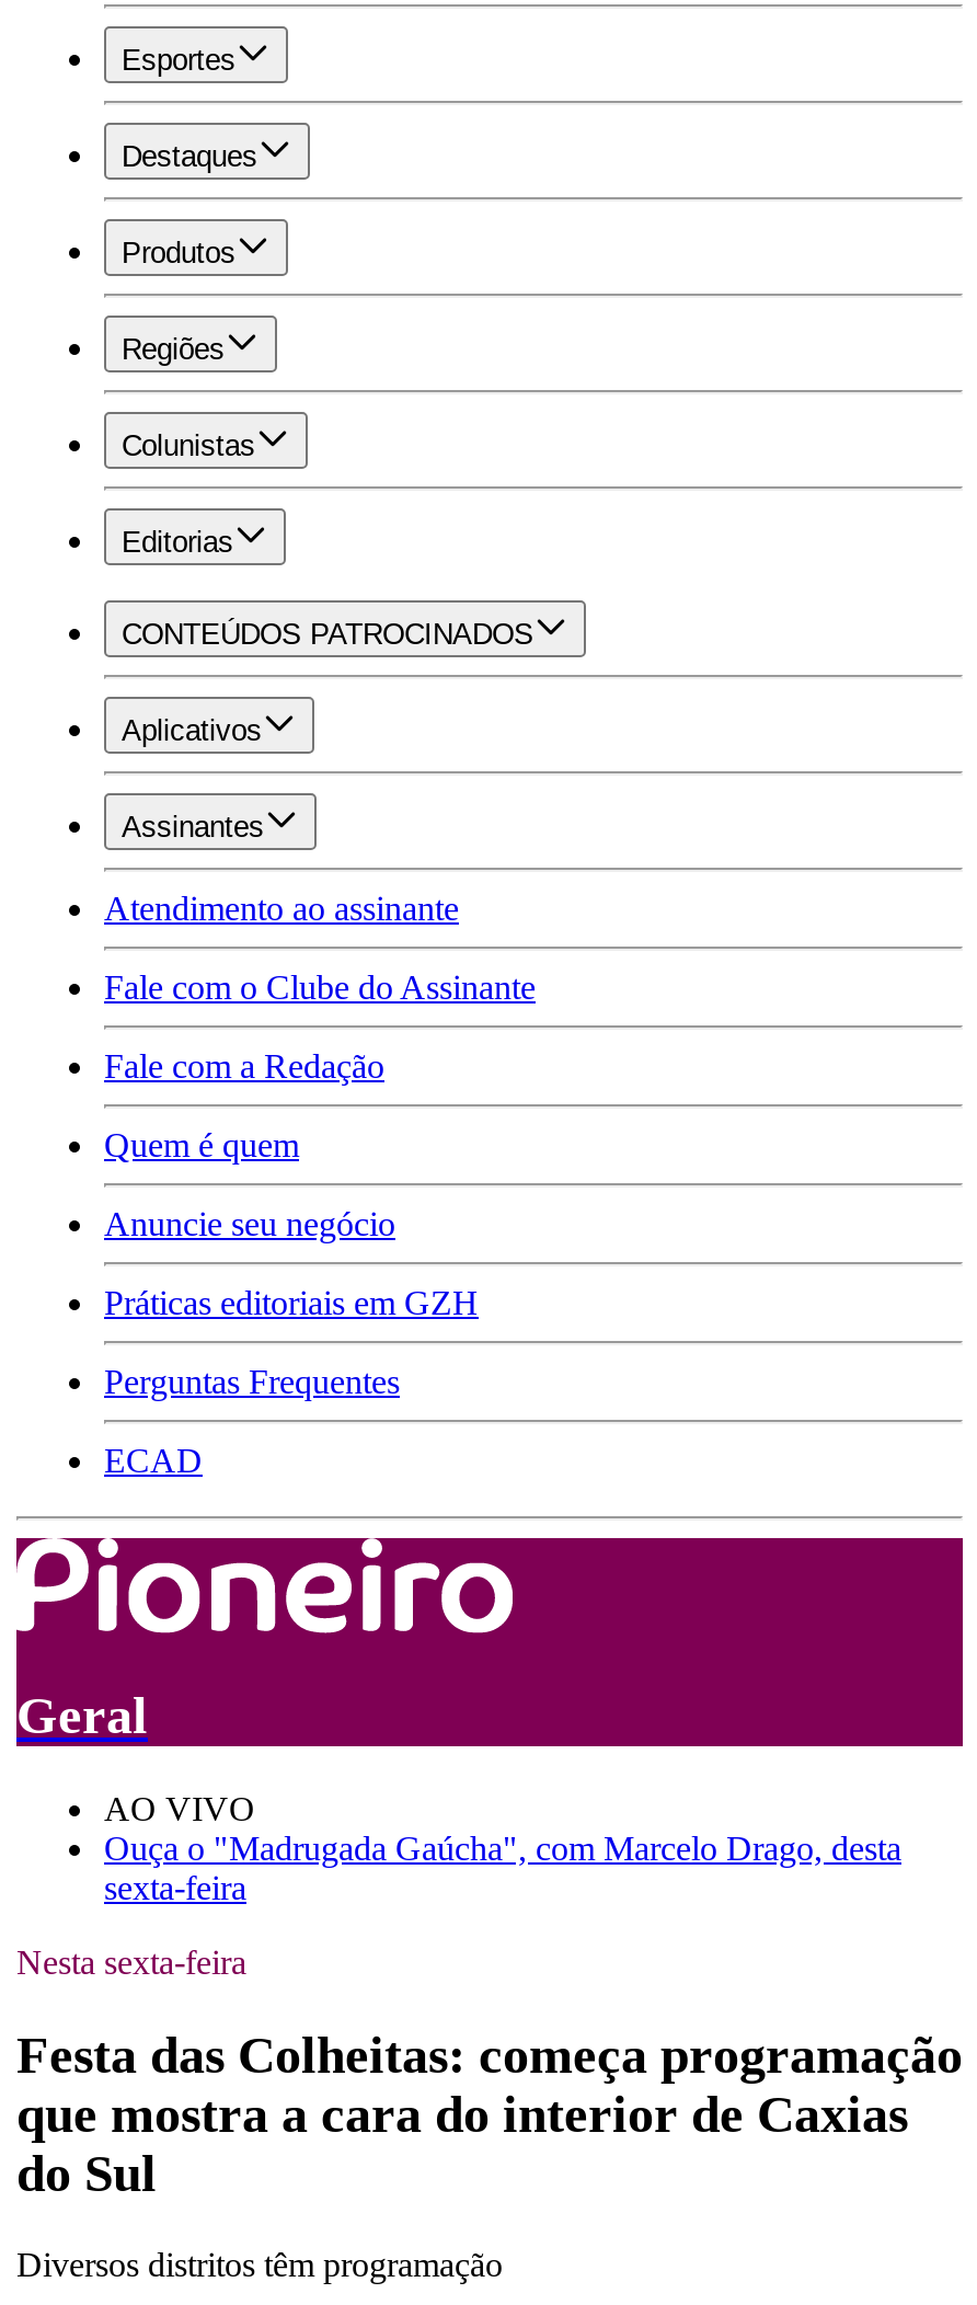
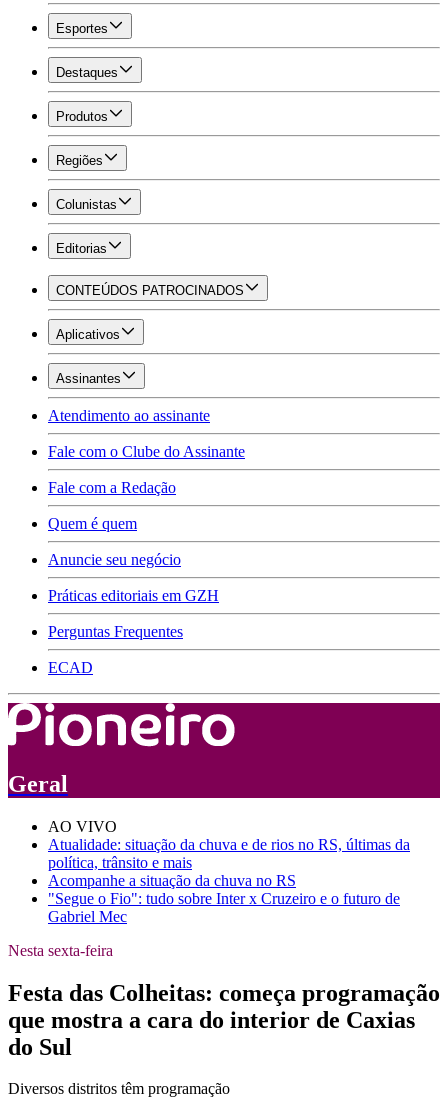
[104,1829,901,1905] Ouça o "Madrugada Gaúcha", com Marcelo Drago, desta | sexta-feira -> [48,836,410,925] Atualidade: situação da chuva e de rios no RS, últimas da | política, trânsito e mais | Acompanhe a situação da chuva no RS | "Segue o Fio": tudo sobre Inter x Cruzeiro e o futuro de | Gabriel Mec

